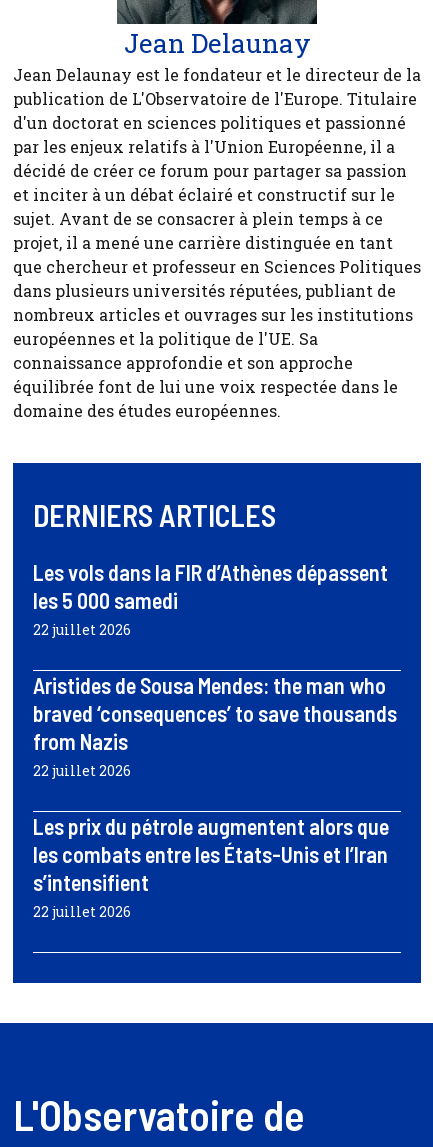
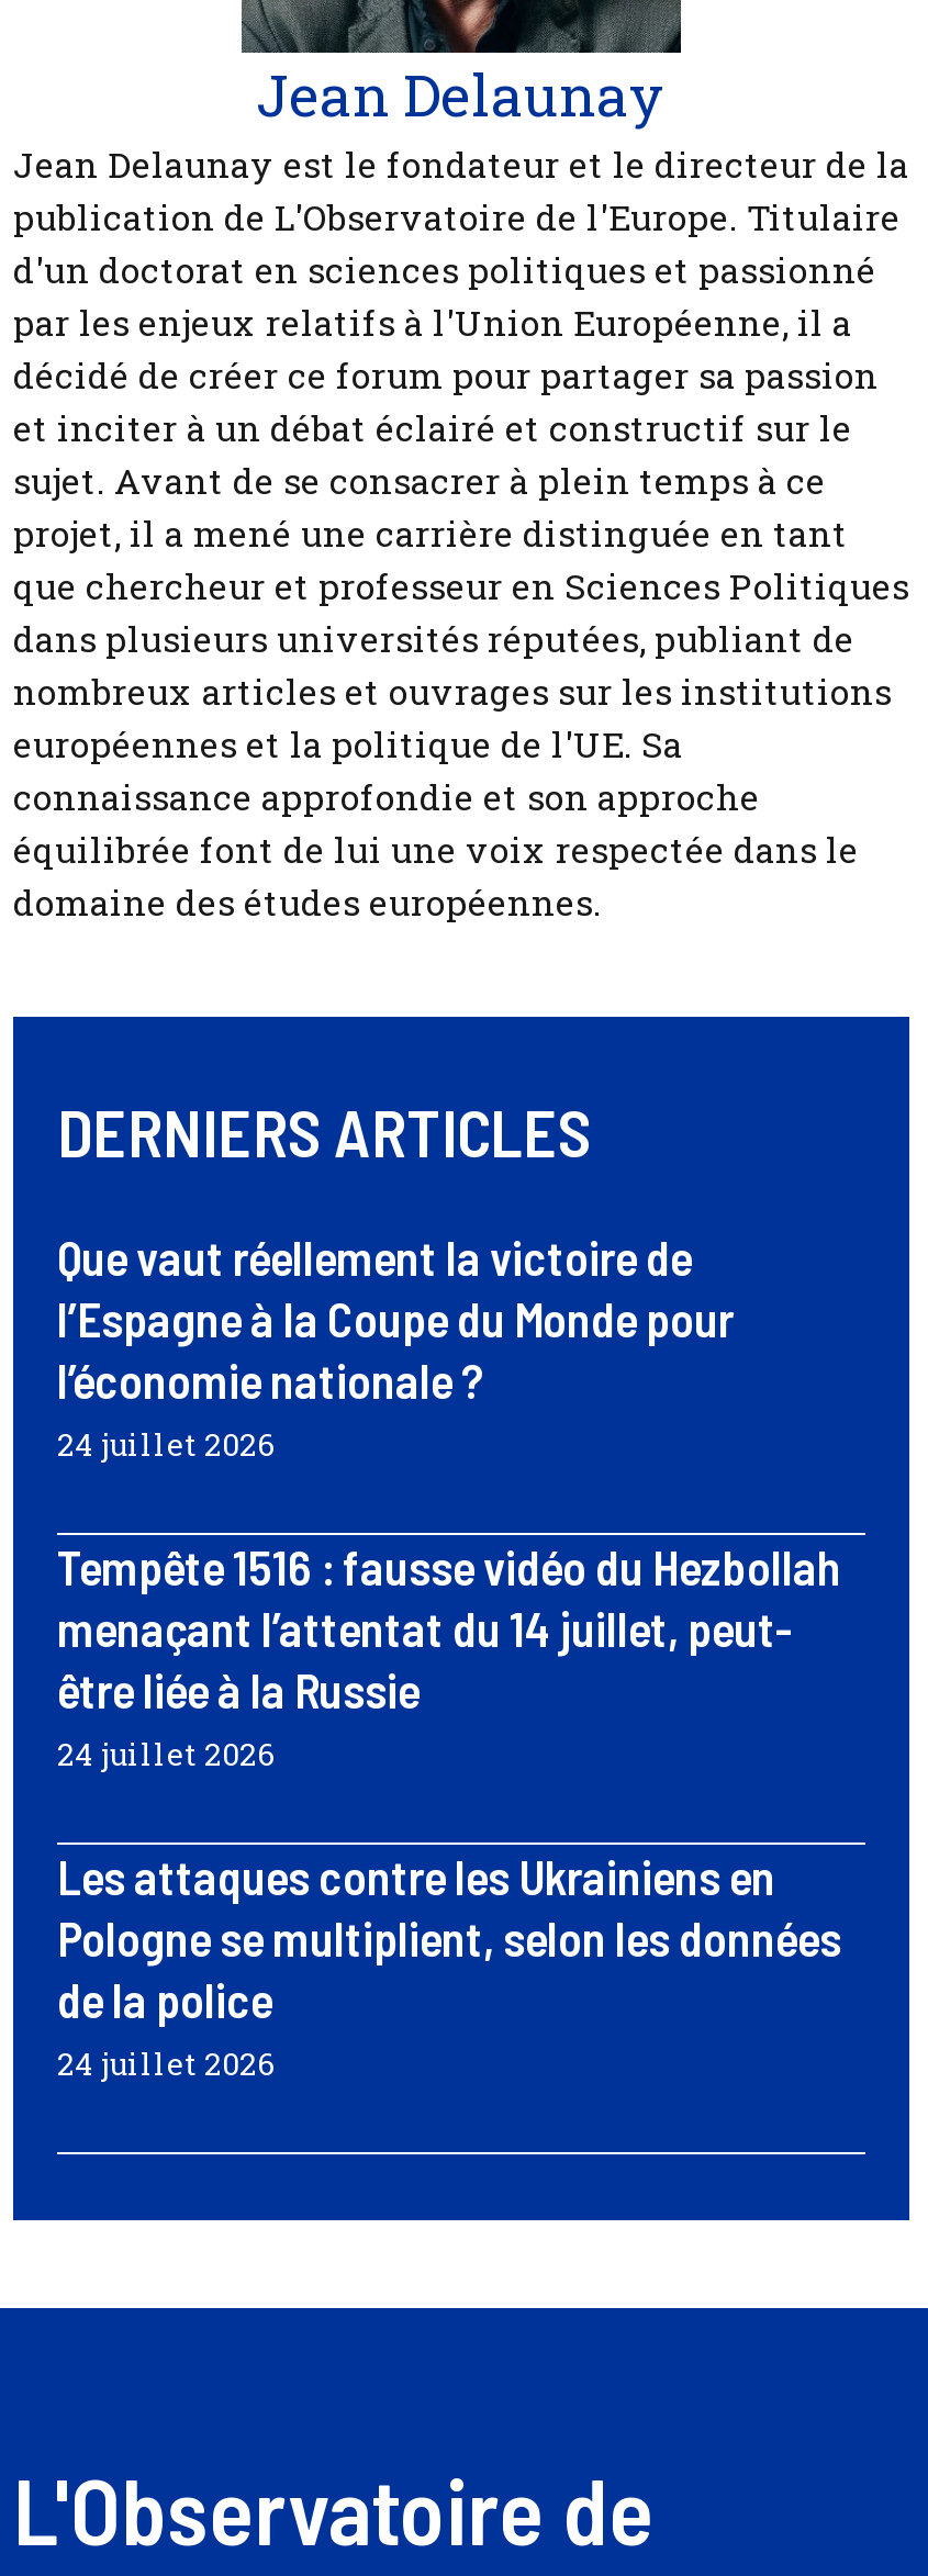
[33,559,388,639] Les vols dans la FIR d’Athènes dépassent | les 5 000 samedi | 22 juillet 2026 -> [57,1227,734,1464] Que vaut réellement la victoire de | l’Espagne à la Coupe du Monde pour | l’économie nationale ? | 24 juillet 2026
[33,672,397,780] Aristides de Sousa Mendes: the man who | braved ‘consequences’ to save thousands | from Nazis | 22 juillet 2026 -> [57,1537,841,1774] Tempête 1516 : fausse vidéo du Hezbollah | menaçant l’attentat du 14 juillet, peut- | être liée à la Russie | 24 juillet 2026
[33,813,389,921] Les prix du pétrole augmentent alors que | les combats entre les États-Unis et l’Iran | s’intensifient | 22 juillet 2026 -> [57,1846,841,2083] Les attaques contre les Ukrainiens en | Pologne se multiplient, selon les données | de la police | 24 juillet 2026

